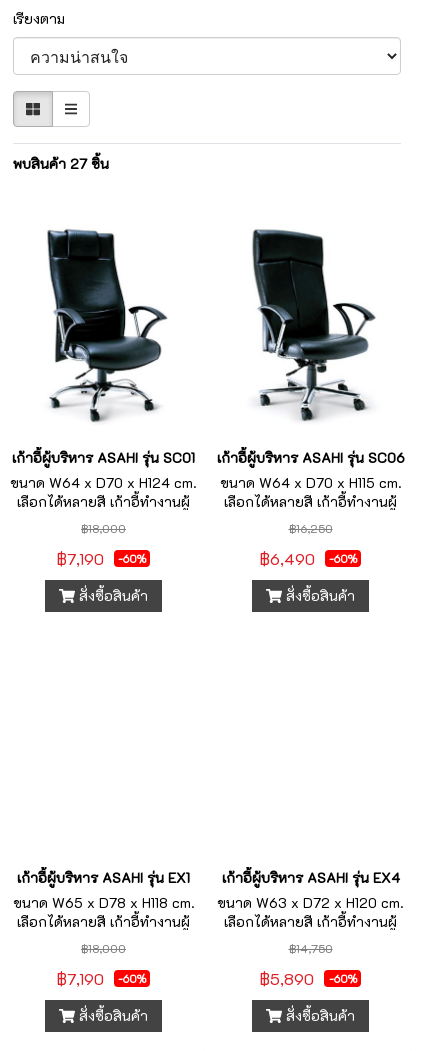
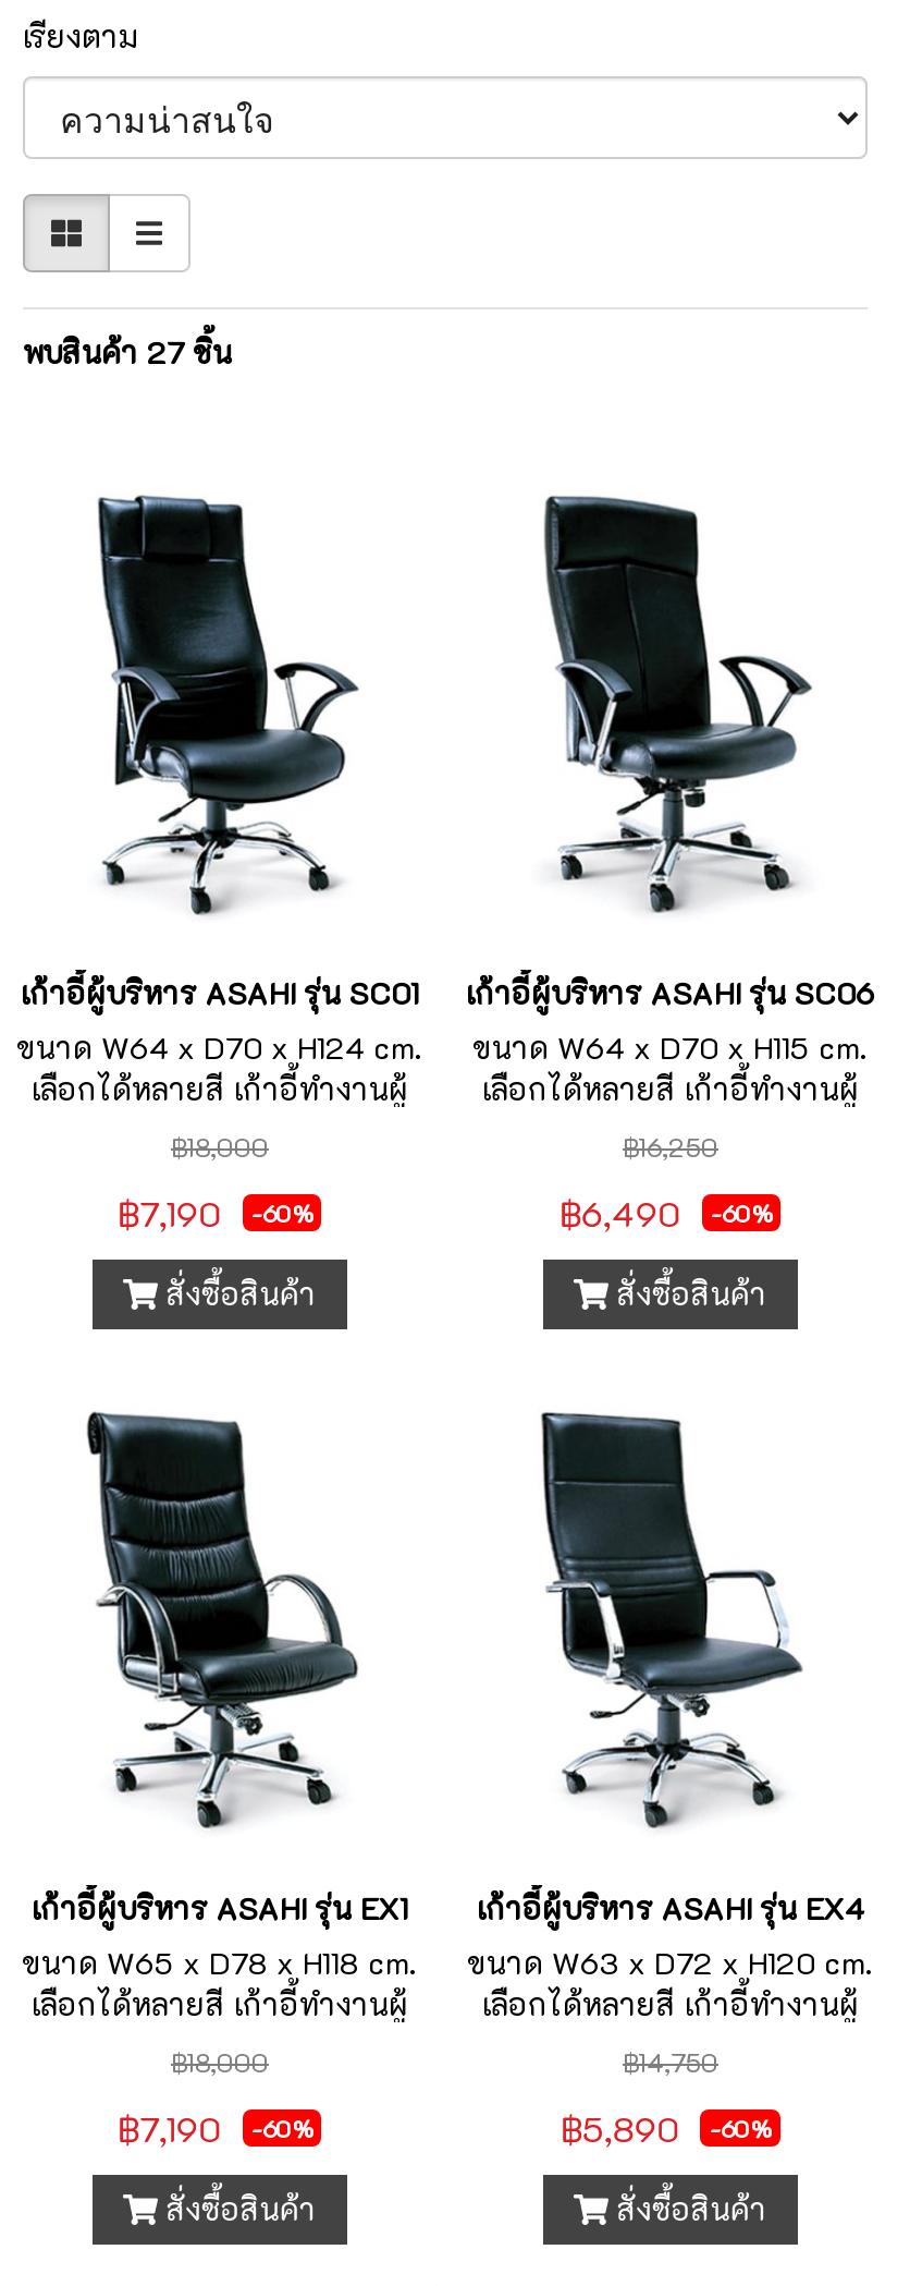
none -> [86,1410,360,1831] [image]
none -> [539,1410,804,1831] [image]

